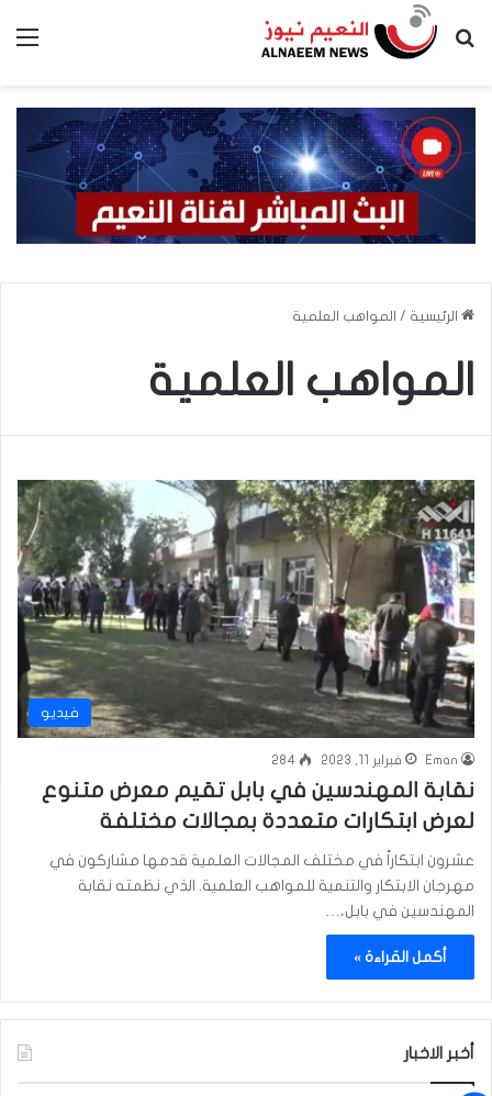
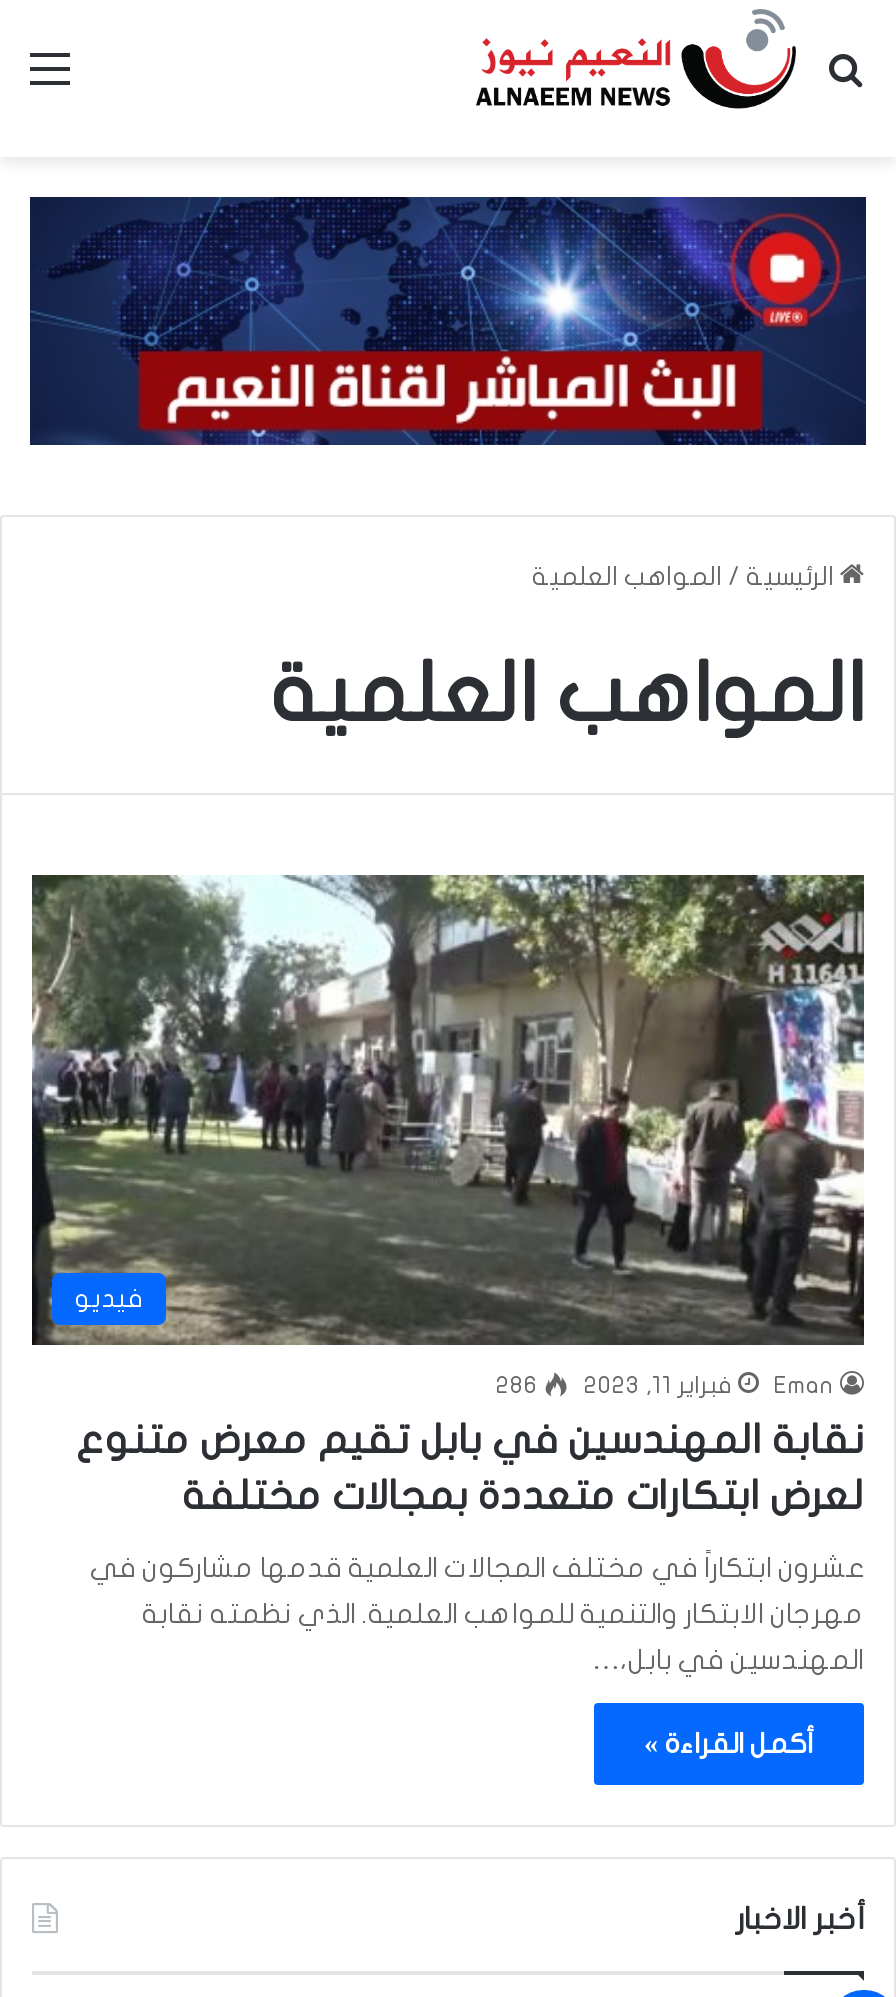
[271,753,295,766] 284 -> [496,1373,538,1397] 286

